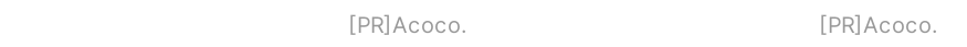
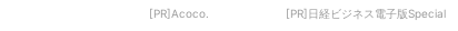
[819,10,938,37] [PR]Acoco. -> [286,6,446,20] [PR]日経ビジネス電子版Special

